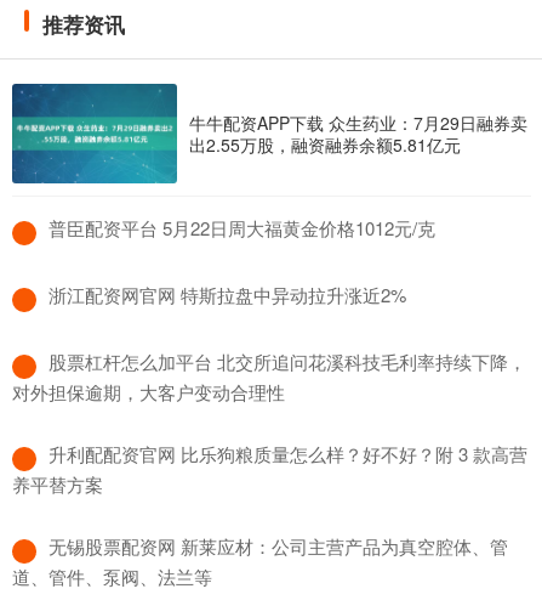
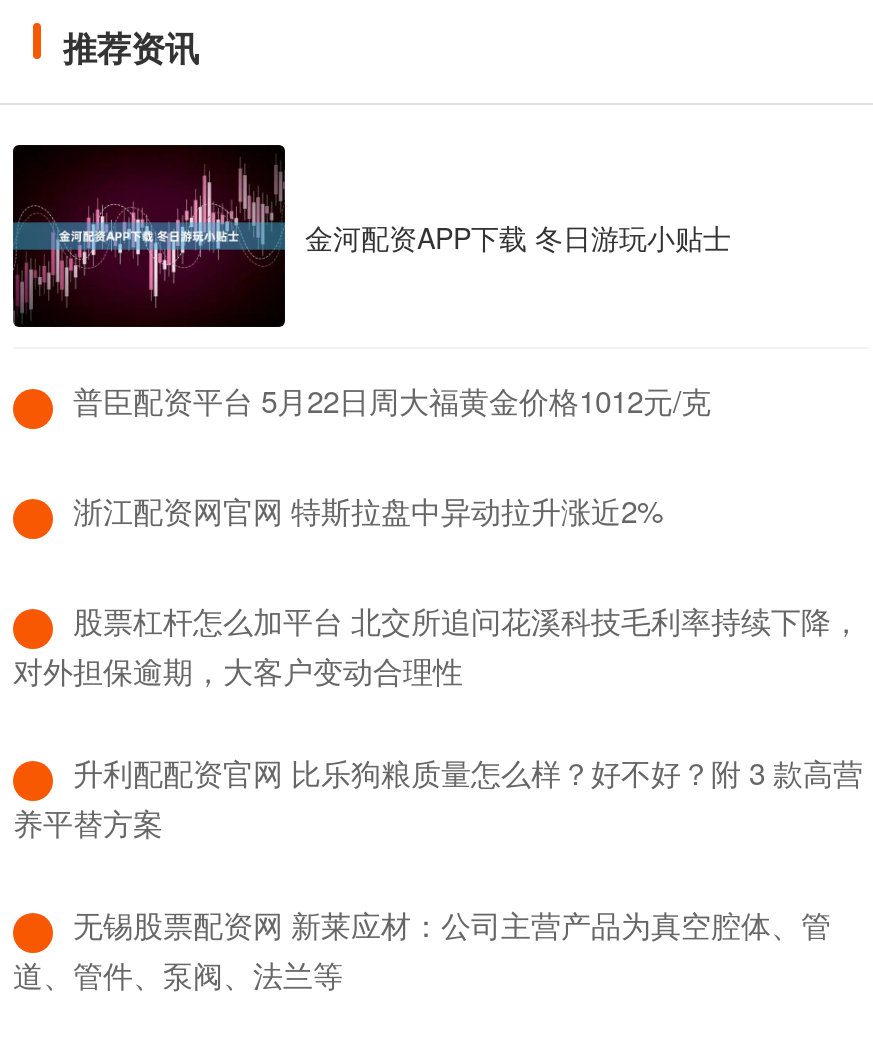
[11,83,527,185] [image] | 牛牛配资APP下载 众生药业：7月29日融券卖 | 出2.55万股，融资融券余额5.81亿元 -> [11,143,731,329] [image] | 金河配资APP下载 冬日游玩小贴士

